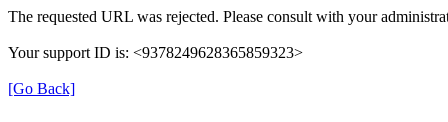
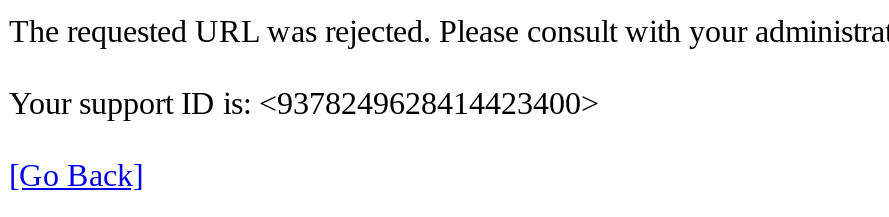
[8,44,303,61] Your support ID is: <9378249628365859323> -> [9,86,599,120] Your support ID is: <9378249628414423400>

